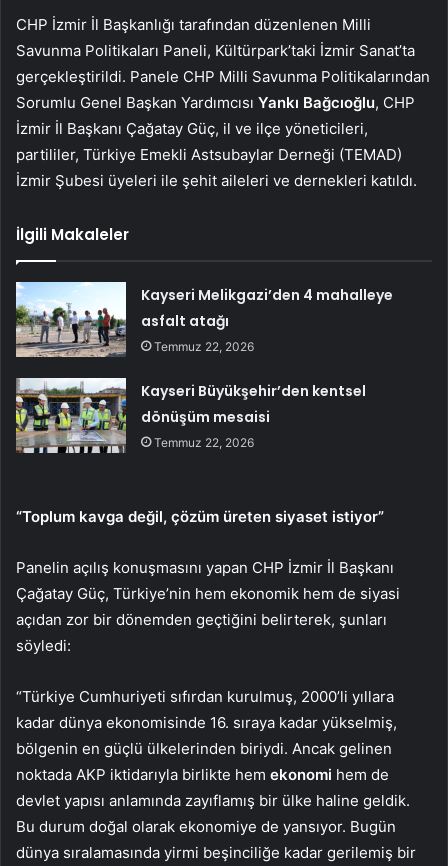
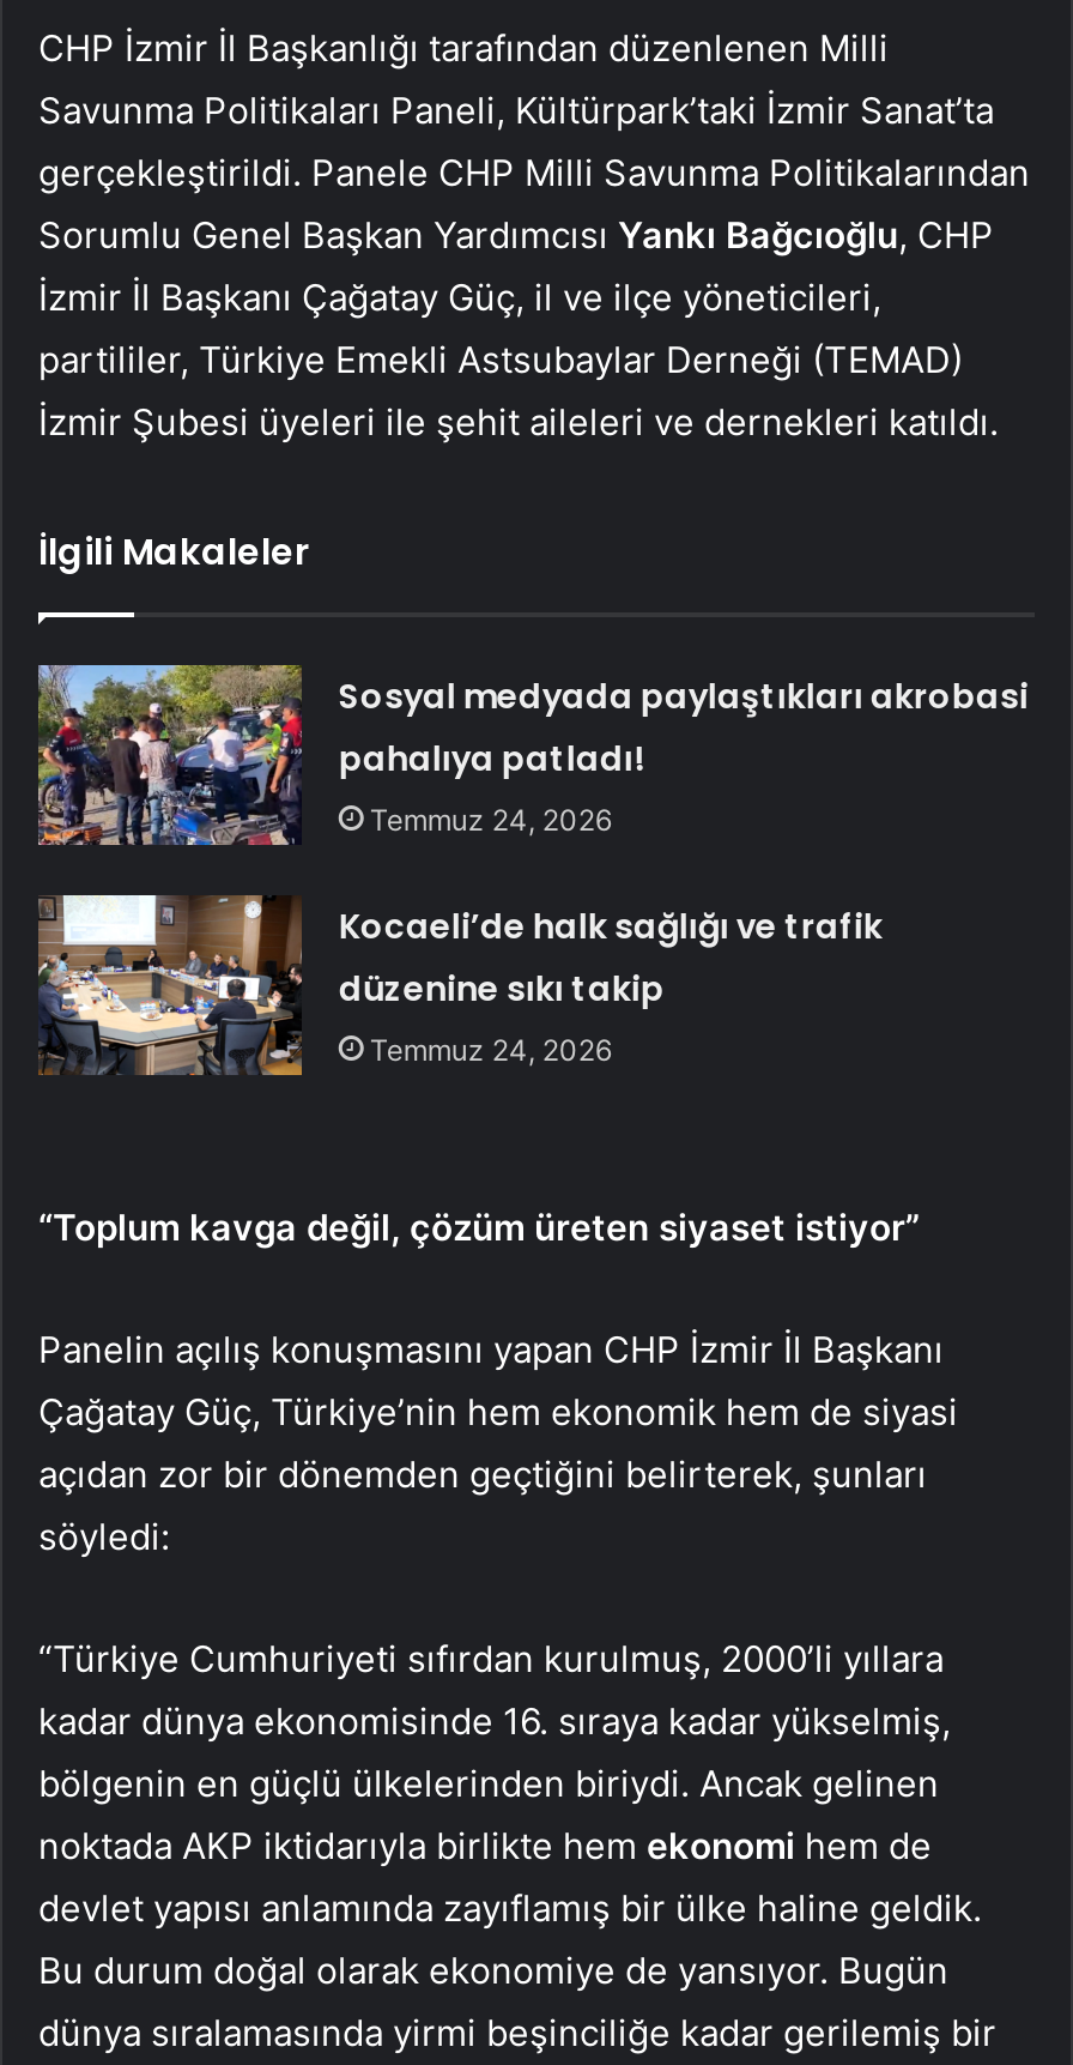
[15,281,393,358] [image] | Kayseri Melikgazi’den 4 mahalleye | asfalt atağı | Temmuz 22, 2026 -> [36,663,1028,847] [image] | Sosyal medyada paylaştıkları akrobasi | pahalıya patladı! | Temmuz 24, 2026
[15,377,366,454] [image] | Kayseri Büyükşehir’den kentsel | dönüşüm mesaisi | Temmuz 22, 2026 -> [38,893,882,1077] [image] | Kocaeli’de halk sağlığı ve trafik | düzenine sıkı takip | Temmuz 24, 2026

